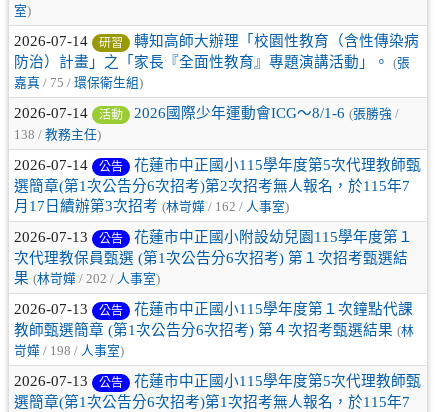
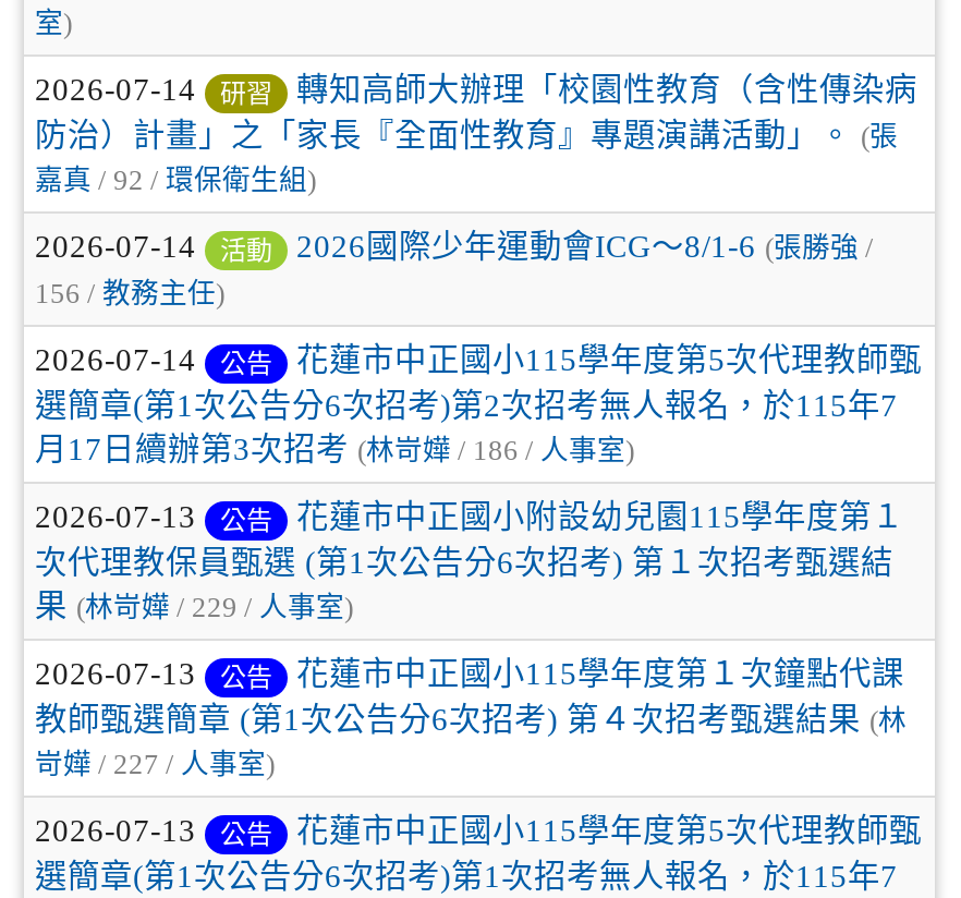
[14,76,143,90] 嘉真/ 75 /環保衛生組) -> [35,165,316,195] 嘉真/ 92 /環保衛生組)
[14,128,101,142] 138 /教務主任) -> [35,278,224,309] 156 /教務主任)
[14,198,289,214] 月17日續辦第3次招考 (林岢嬅/ 162 /人事室) -> [35,431,634,466] 月17日續辦第3次招考 (林岢嬅/ 186 /人事室)
[14,270,160,286] 果 (林岢嬅/ 202 /人事室) -> [35,588,353,622] 果 (林岢嬅/ 229 /人事室)
[14,344,124,358] 岢嬅/ 198 /人事室) -> [35,749,275,779] 岢嬅/ 227 /人事室)

